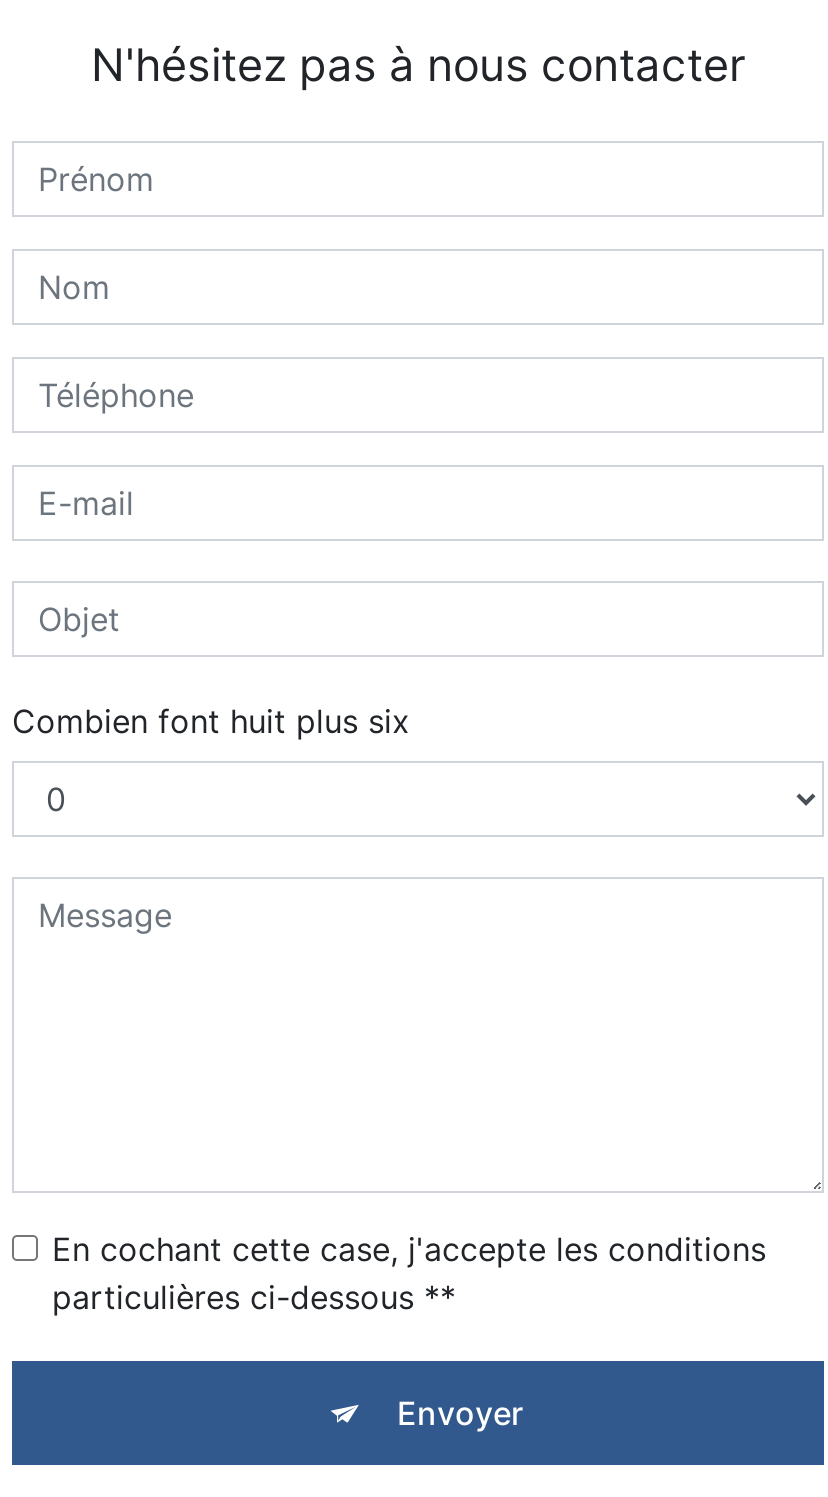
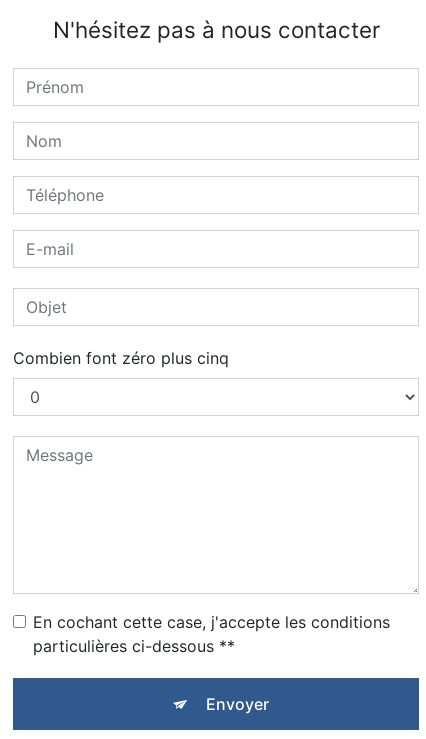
[12,702,410,742] Combien font huit plus six -> [13,348,229,368] Combien font zéro plus cinq

